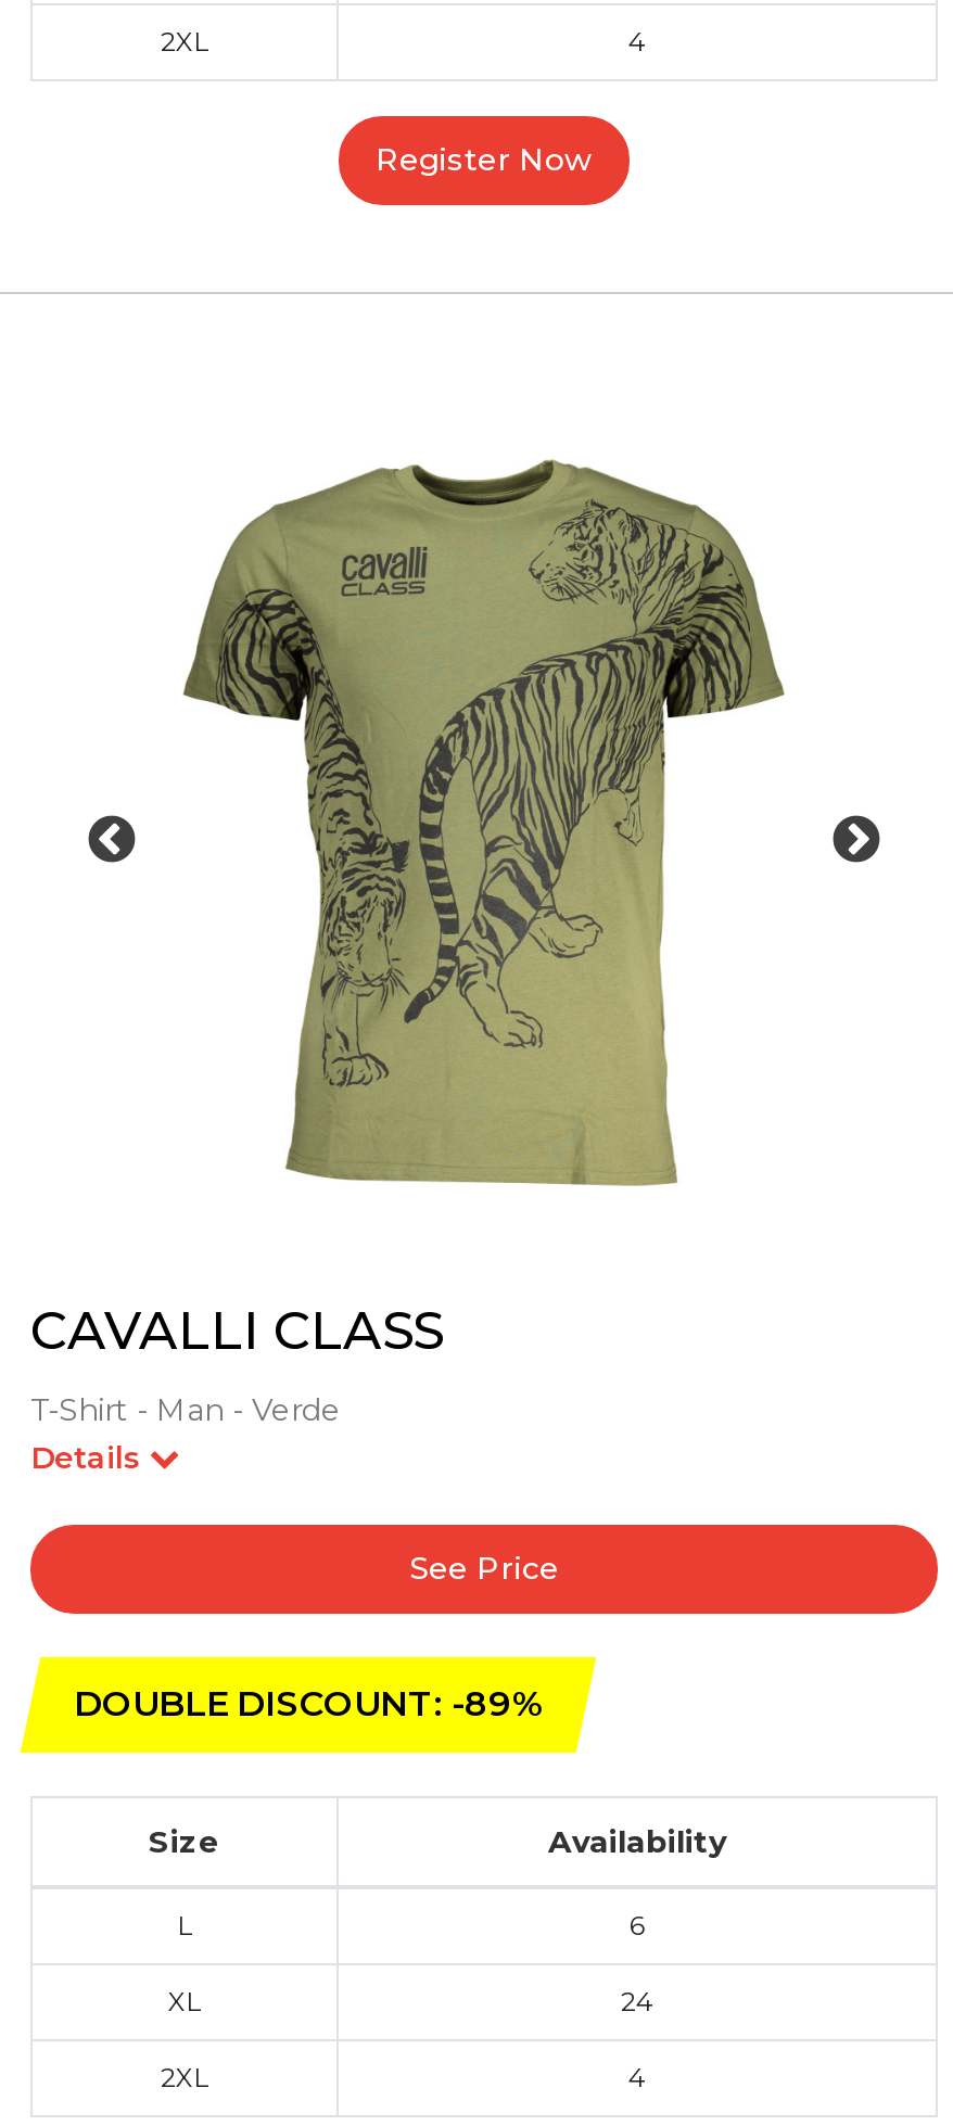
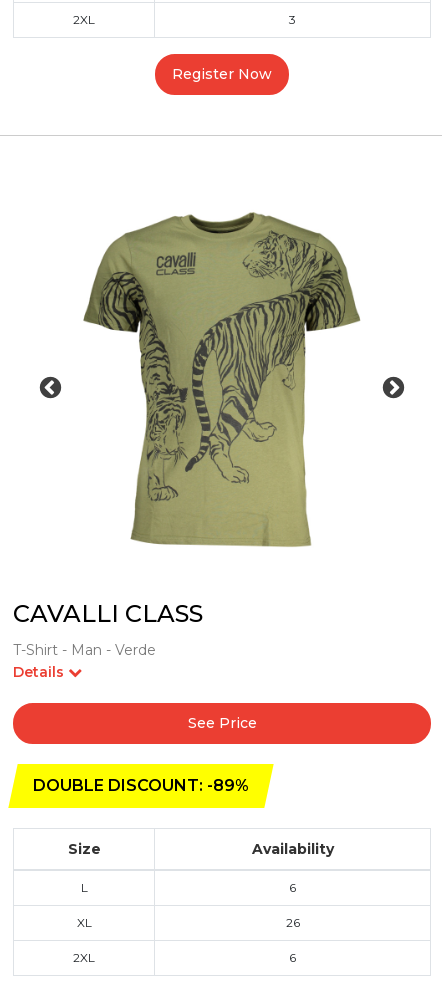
[628,25,646,57] 4 -> [289,12,296,27] 3
[621,1984,653,2017] 24 -> [285,915,299,930] 26
[628,2060,646,2093] 4 -> [289,950,296,965] 6

